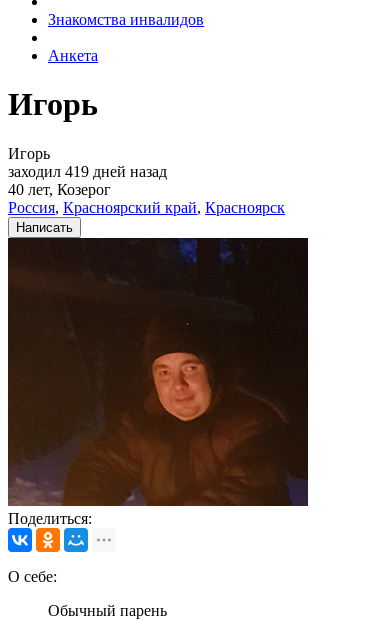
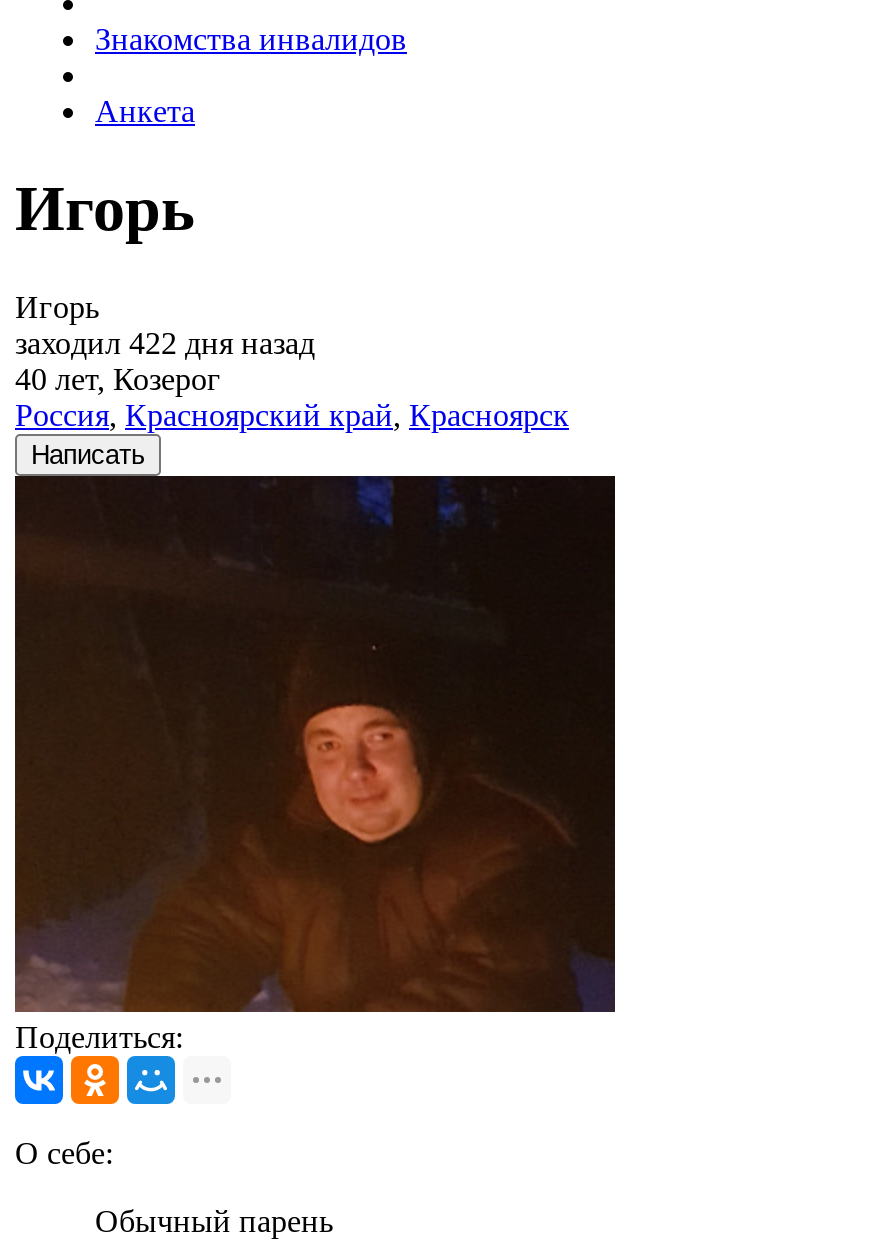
[8,163,167,180] заходил 419 дней назад -> [15,326,315,360] заходил 422 дня назад

